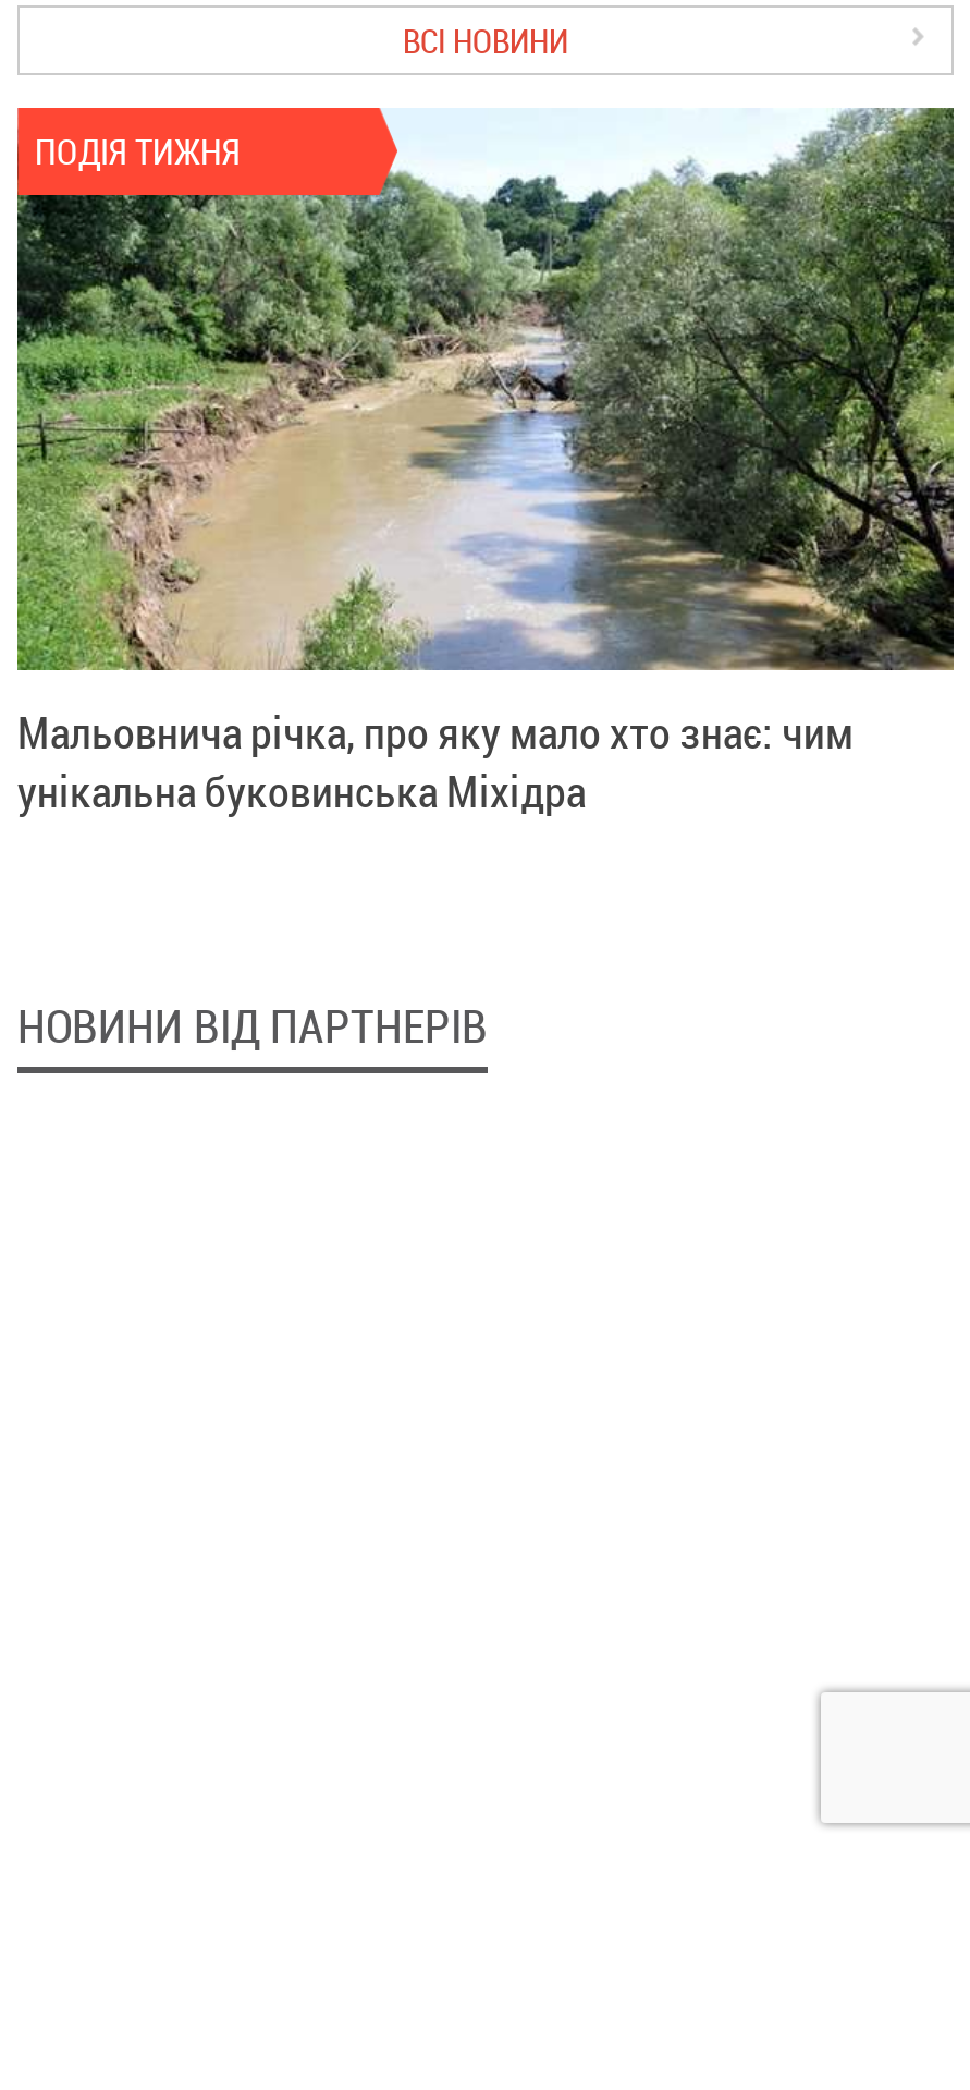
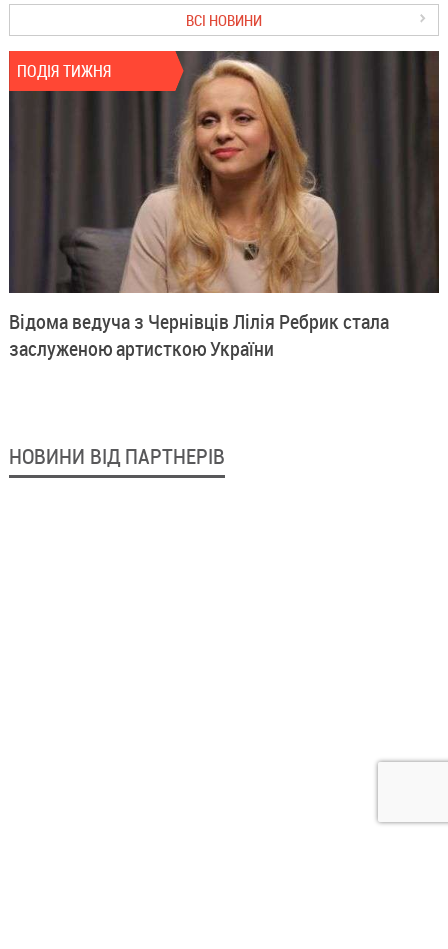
[15,108,956,821] [image] | Мальовнича річка, про яку мало хто знає: чим | унікальна буковинська Міхідра -> [8,50,440,362] [image] | Відома ведуча з Чернівців Лілія Ребрик стала | заслуженою артисткою України

